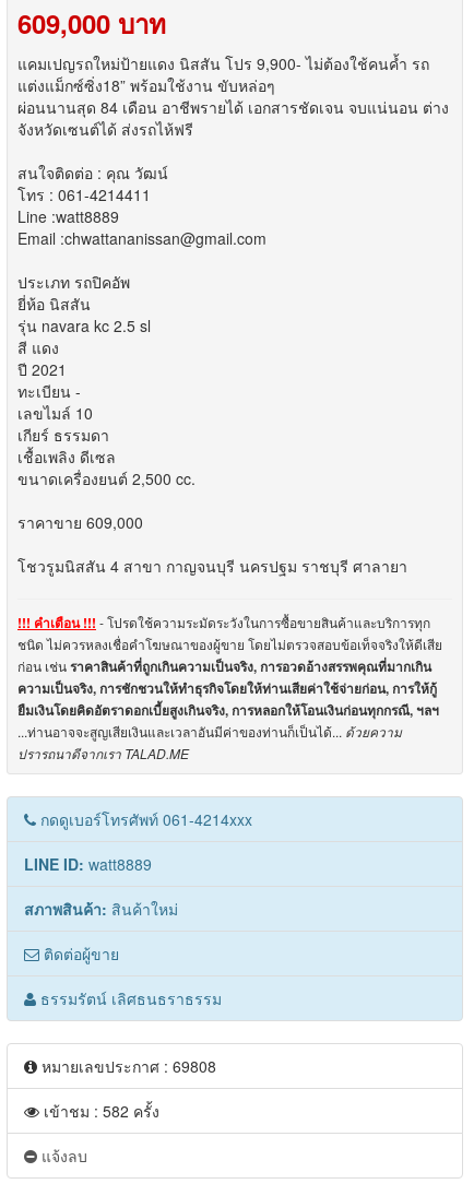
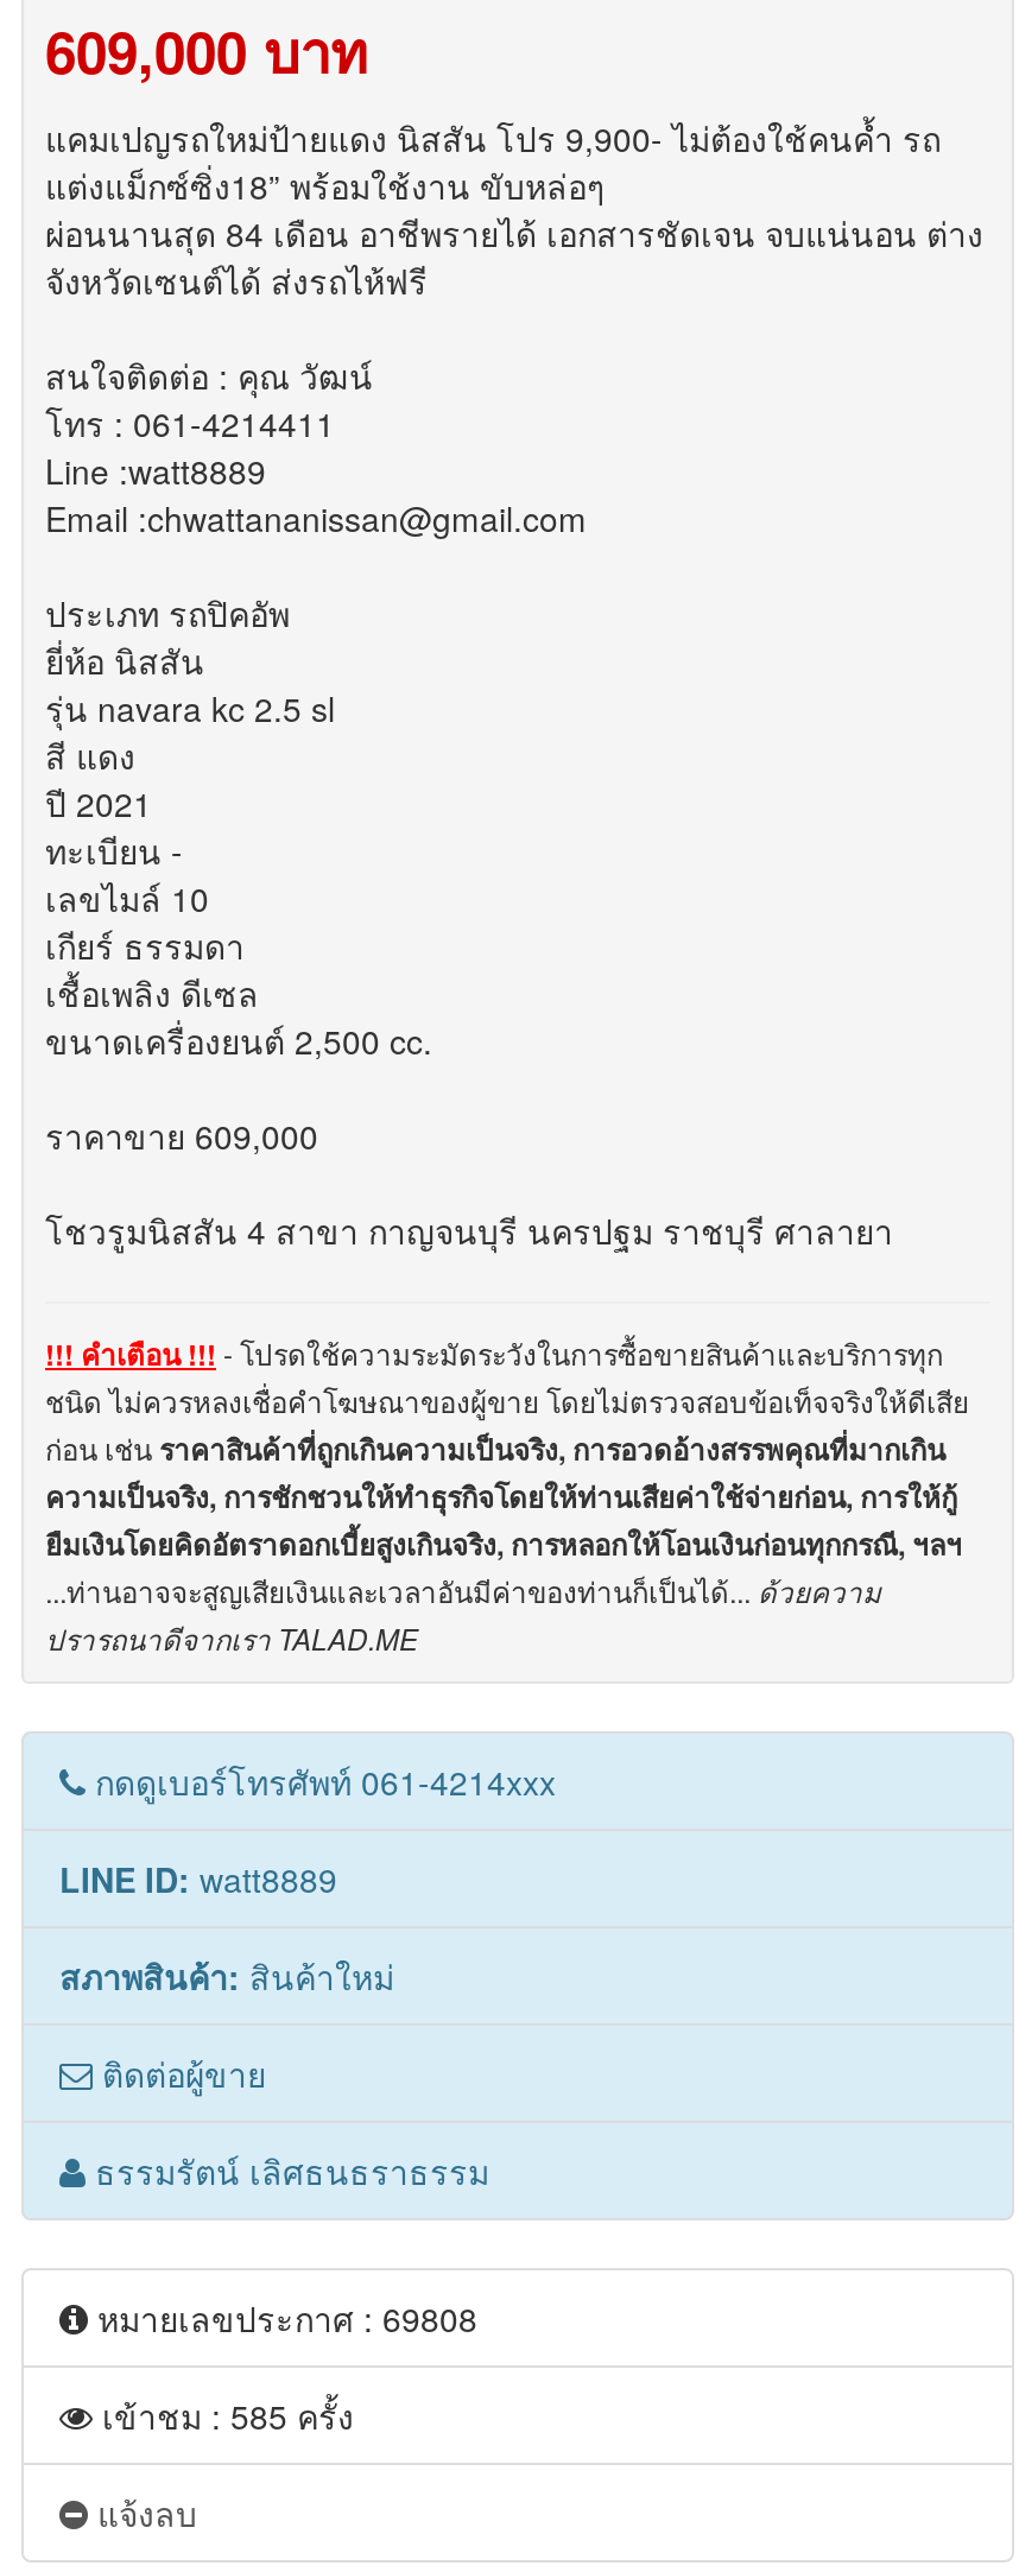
[39,1100,159,1122] เข้าชม : 582 ครั้ง -> [93,2392,354,2439] เข้าชม : 585 ครั้ง

